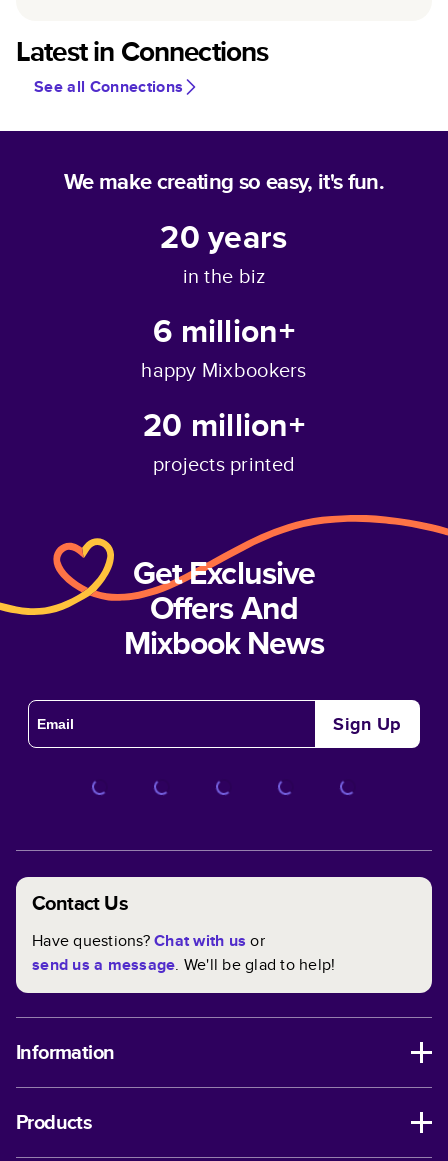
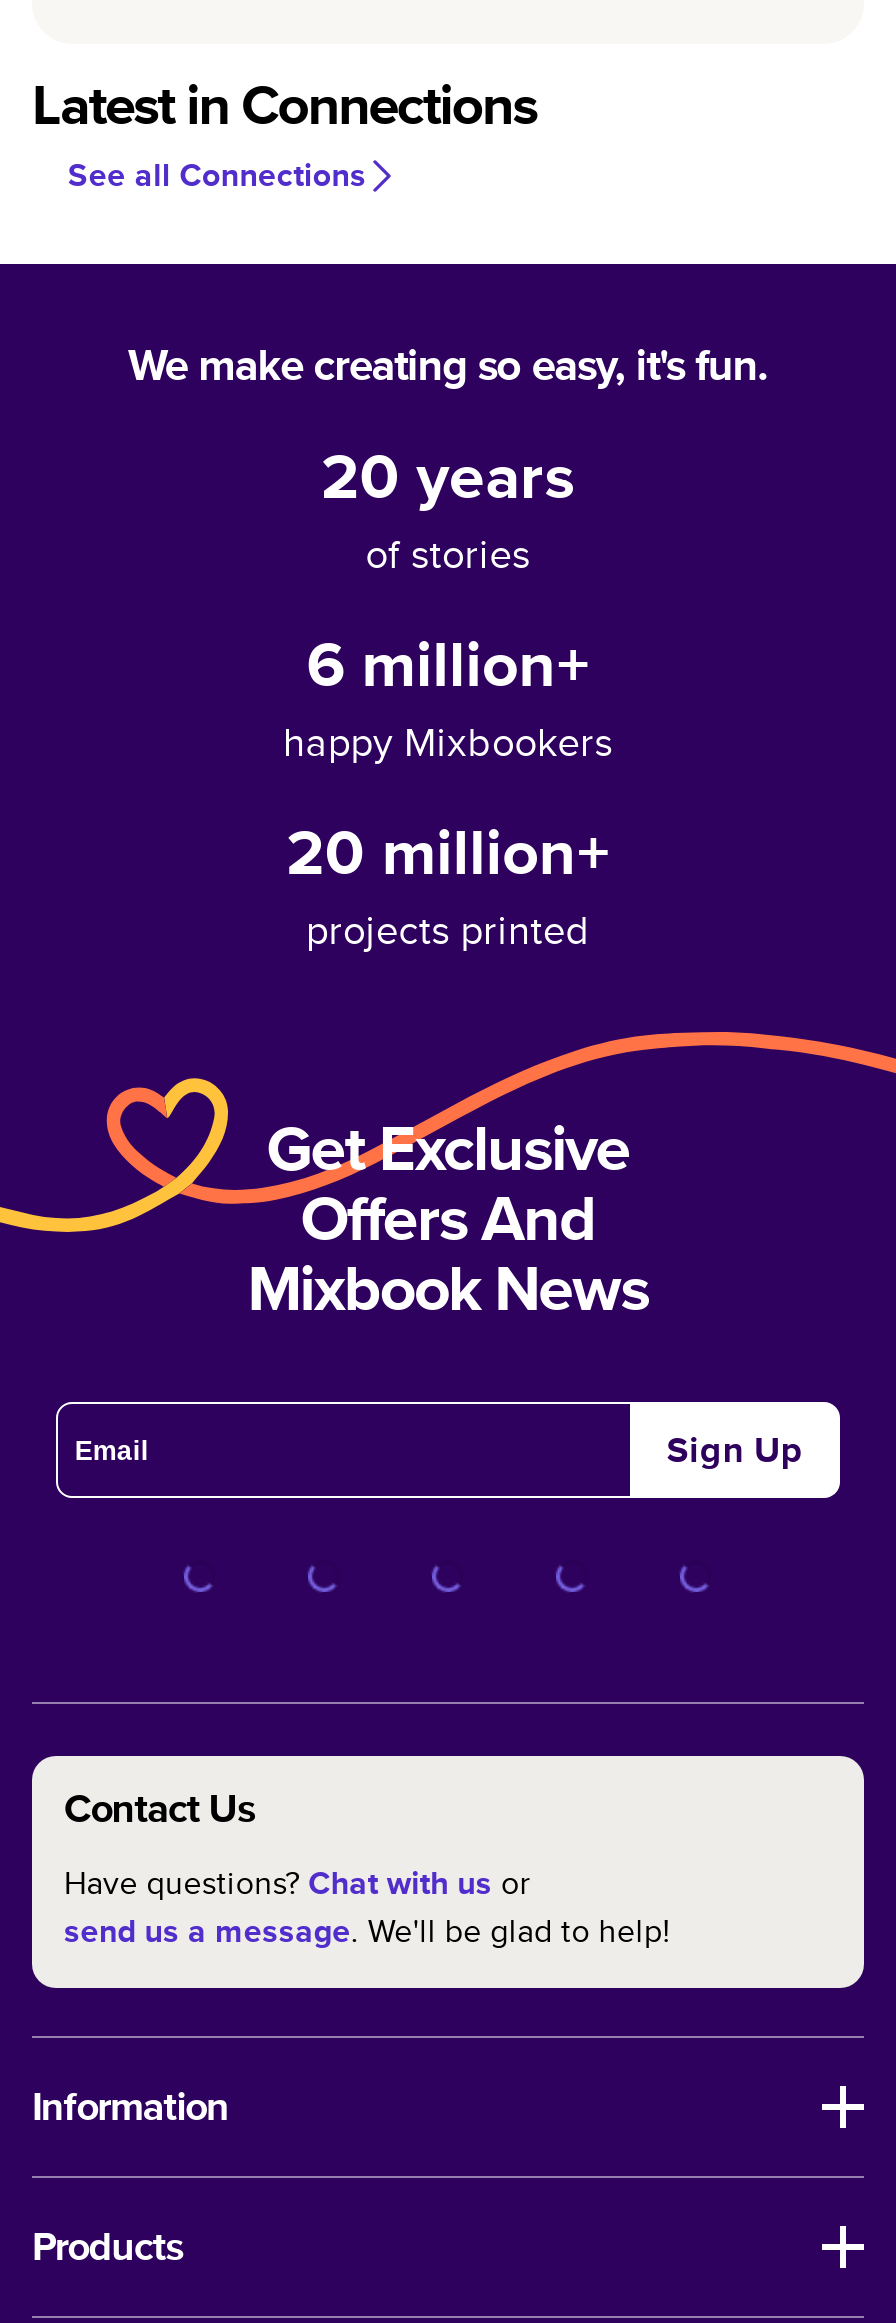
[183,261,265,290] in the biz -> [365,524,531,582] of stories

